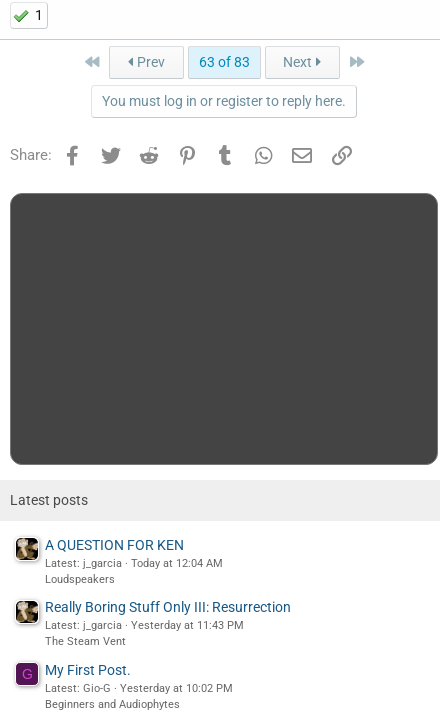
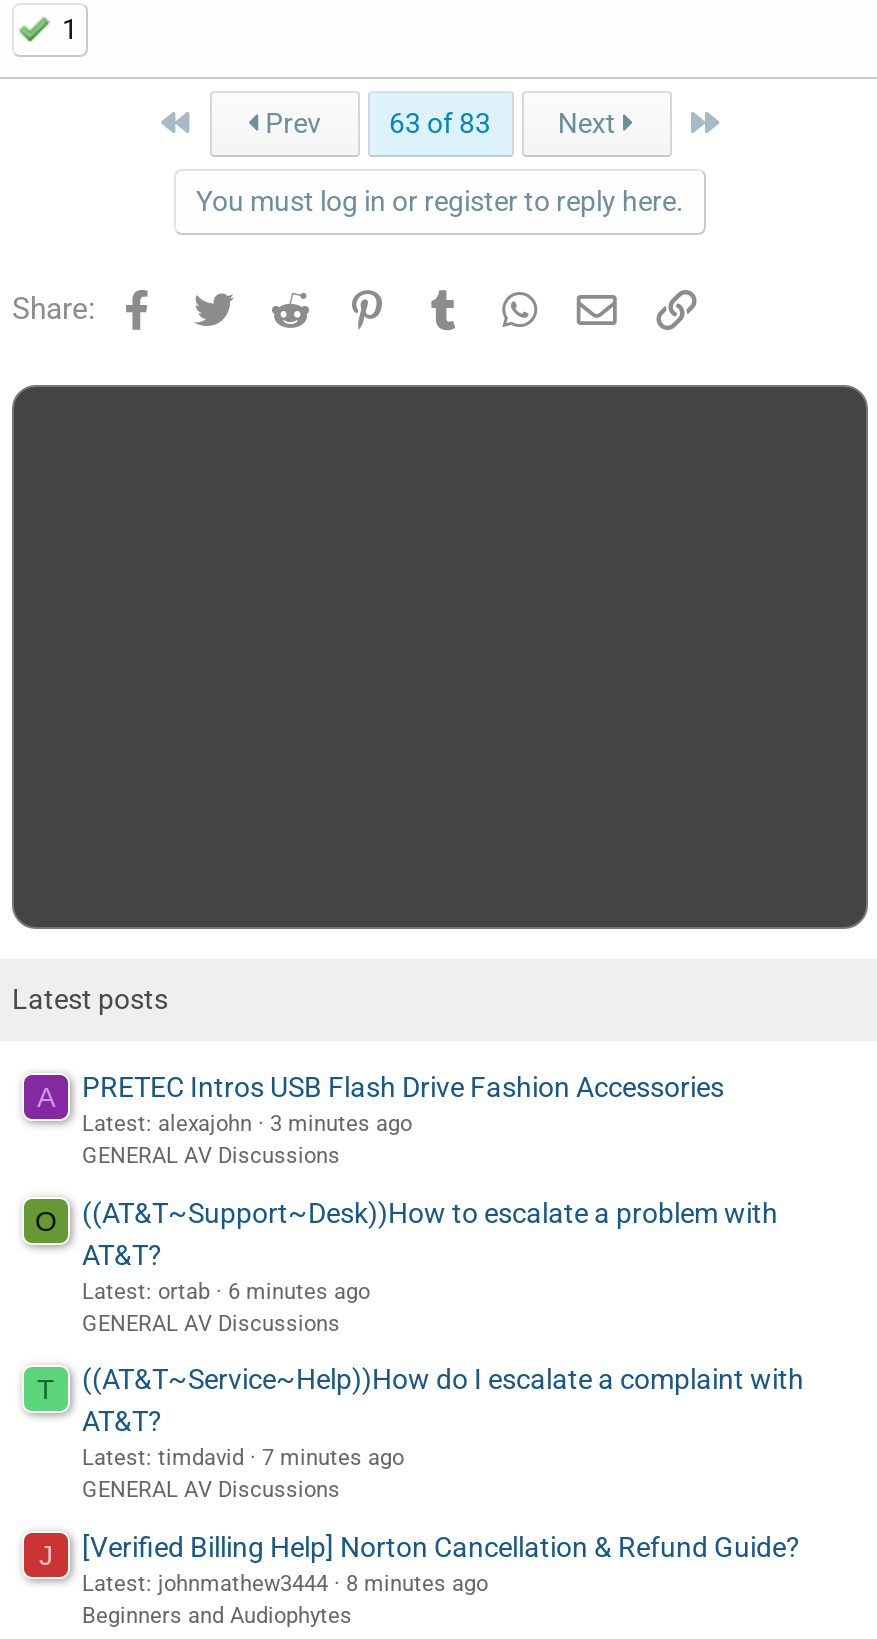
[21,537,291,695] A QUESTION FOR KEN | Latest: j_garcia | Today at 12:04 AM | Loudspeakers | Really Boring Stuff Only III: Resurrection | Latest: j_garcia | Yesterday at 11:43 PM | The Steam Vent | G | My First Post. | Latest: Gio-G | Yesterday at 10:02 PM -> [35,1072,804,1597] A | PRETEC Intros USB Flash Drive Fashion Accessories | Latest: alexajohn | 3 minutes ago | GENERAL AV Discussions | O | ((AT&T~Support~Desk))How to escalate a problem with | AT&T? | Latest: ortab | 6 minutes ago | GENERAL AV Discussions | T | ((AT&T~Service~Help))How do I escalate a complaint with | AT&T? | Latest: timdavid | 7 minutes ago | GENERAL AV Discussions | J | [Verified Billing Help] Norton Cancellation & Refund Guide? | Latest: johnmathew3444 | 8 minutes ago

